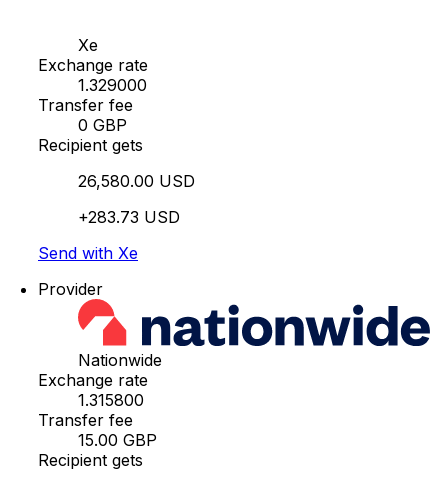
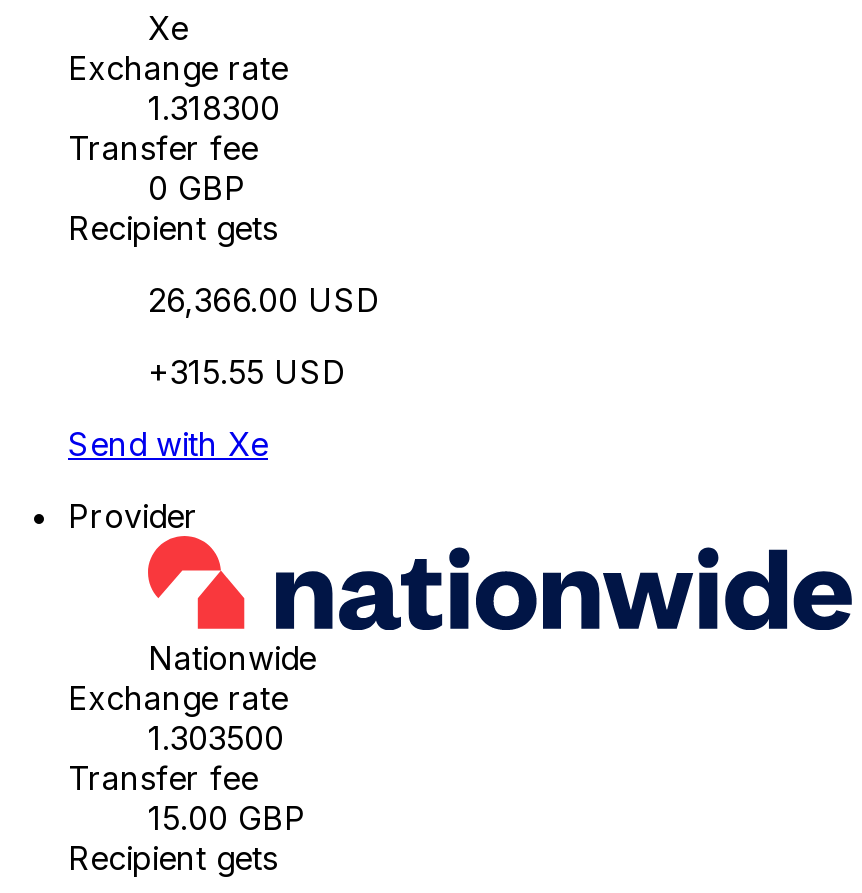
[78,75,147,95] 1.329000 -> [148,88,280,128] 1.318300
[78,171,195,191] 26,580.00 USD -> [148,280,380,320] 26,366.00 USD
[78,207,180,227] +283.73 USD -> [148,352,346,392] +315.55 USD
[78,390,144,410] 1.315800 -> [148,718,284,758] 1.303500

